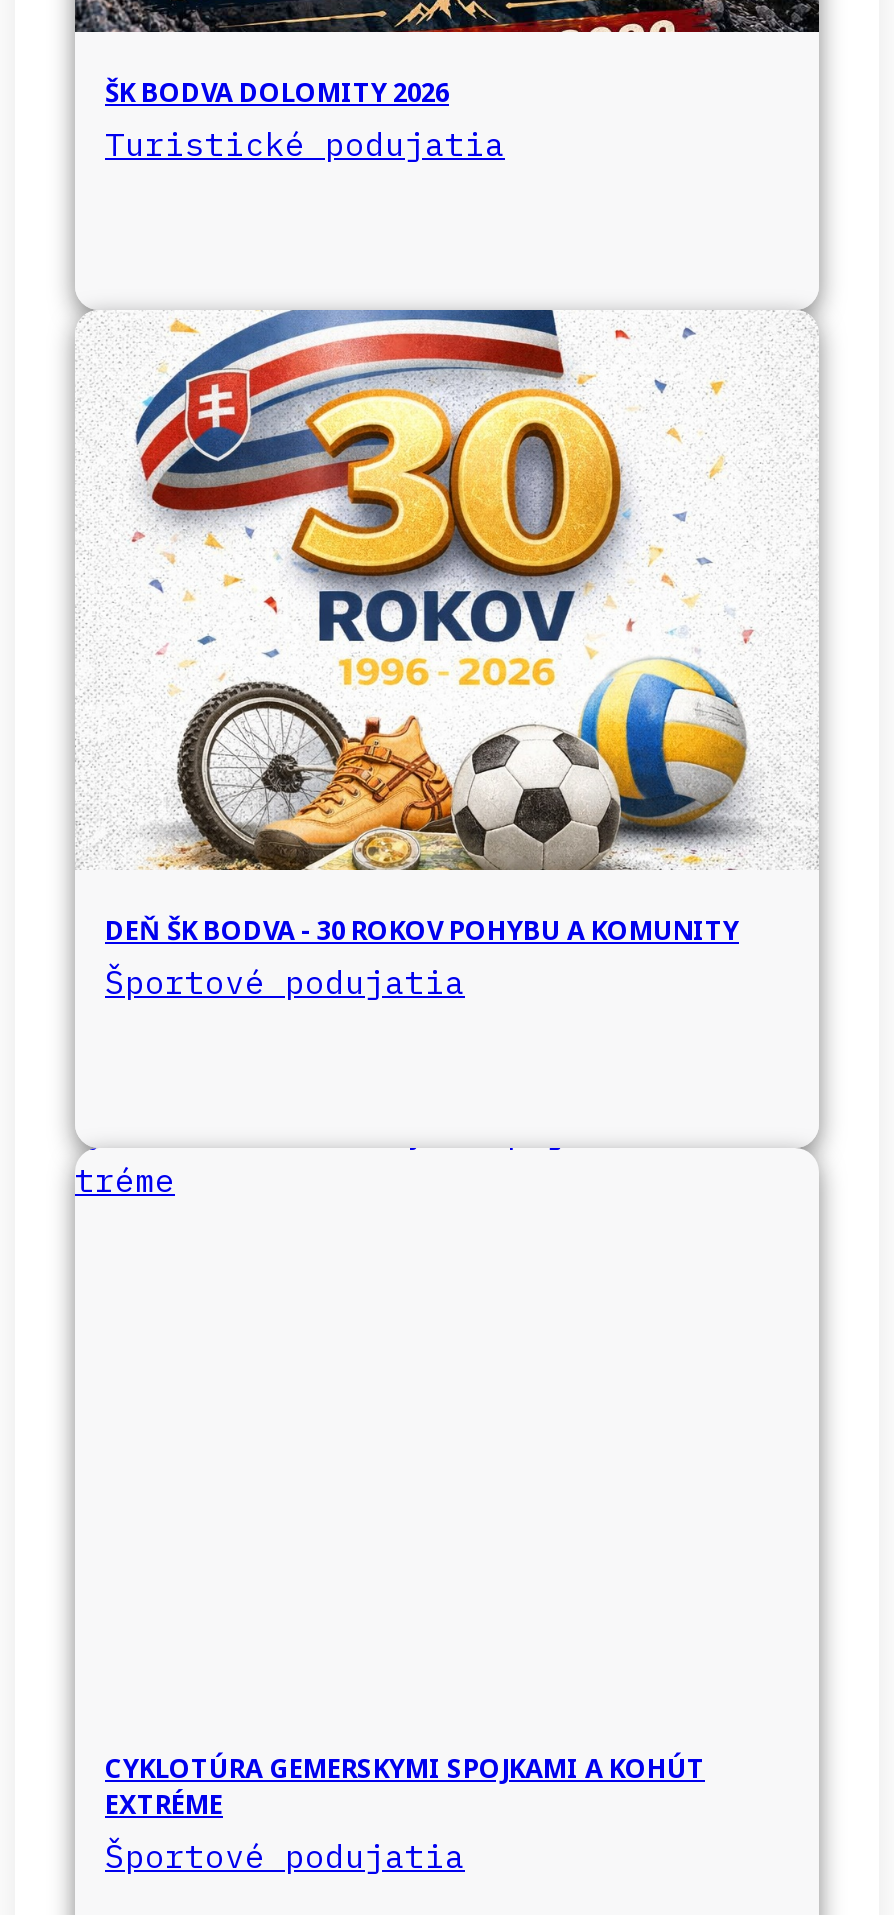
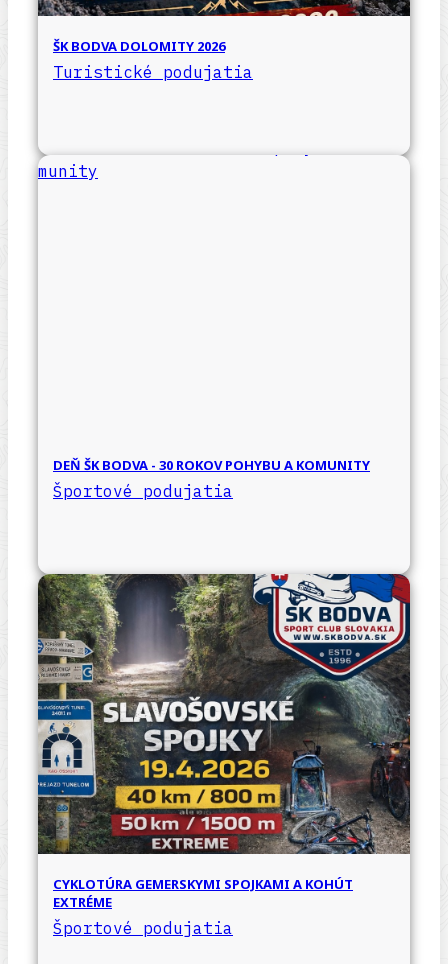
[75,308,763,872] [image] -> none
none -> [37,573,411,855] [image]

